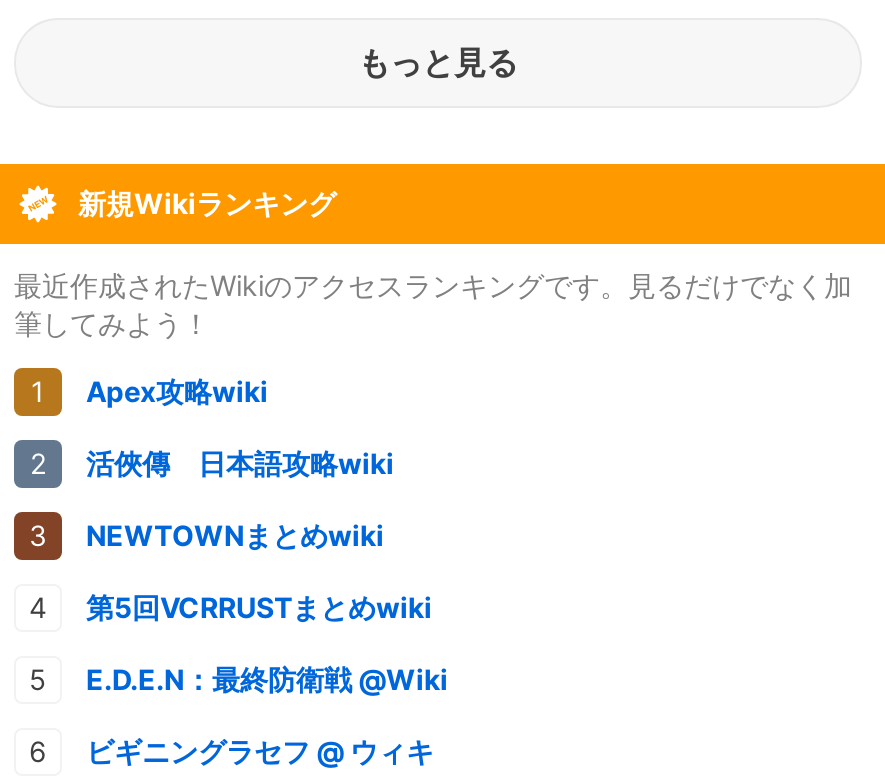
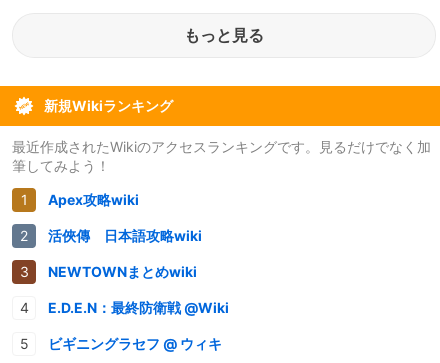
[86,589,432,623] 第5回VCRRUSTまとめwiki -> none

